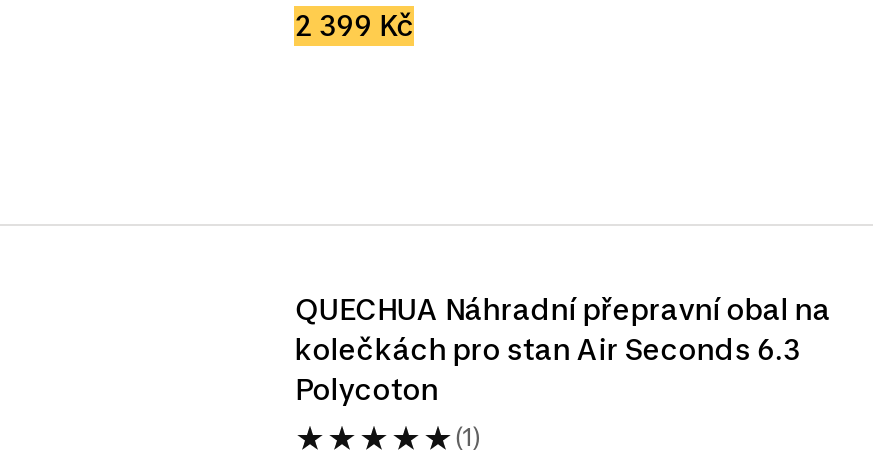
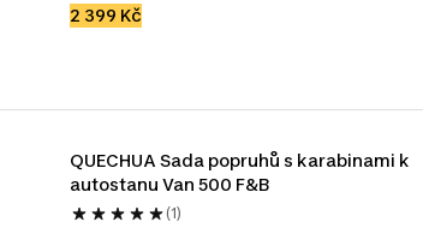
[295,292,831,406] QUECHUA Náhradní přepravní obal na | kolečkách pro stan Air Seconds 6.3 | Polycoton -> [70,150,410,194] QUECHUA Sada popruhů s karabinami k | autostanu Van 500 F&B

